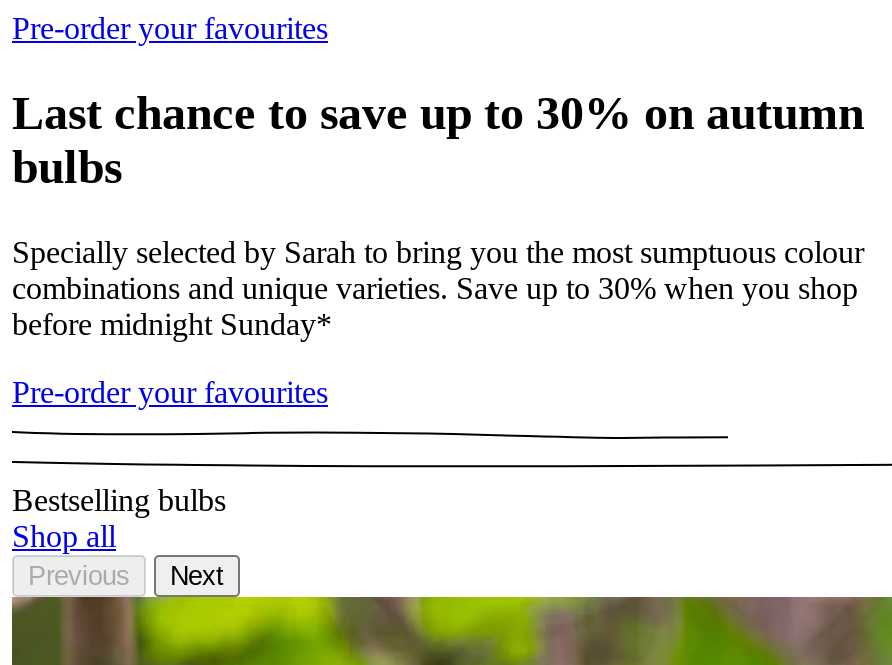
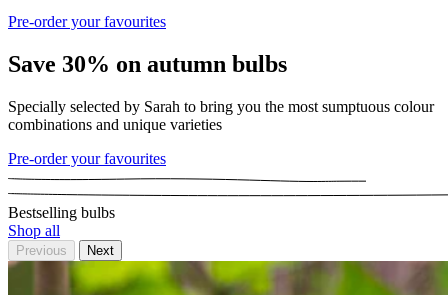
[12,86,864,192] Last chance to save up to 30% on autumn | bulbs -> [8,51,287,77] Save 30% on autumn bulbs
[12,270,858,340] combinations and unique varieties. Save up to 30% when you shop | before midnight Sunday* -> [8,116,222,133] combinations and unique varieties

